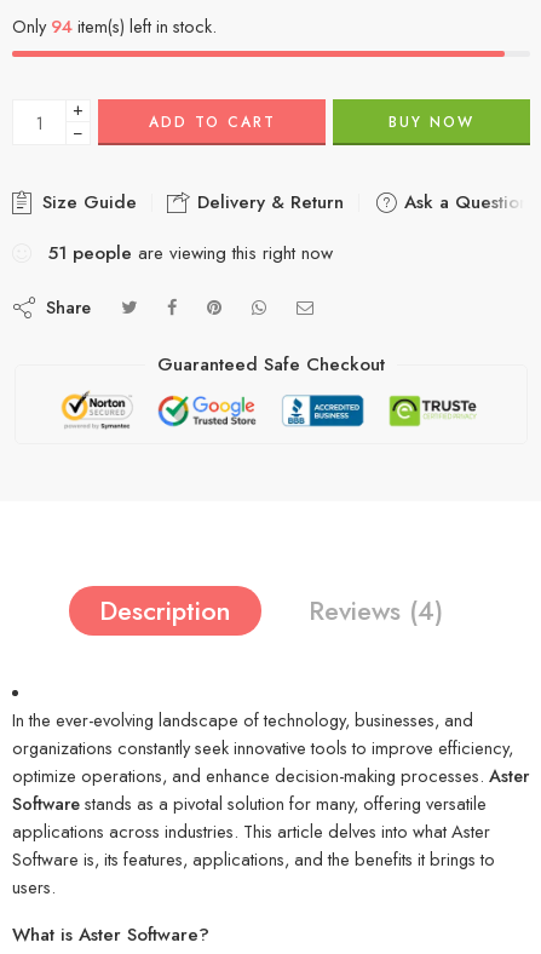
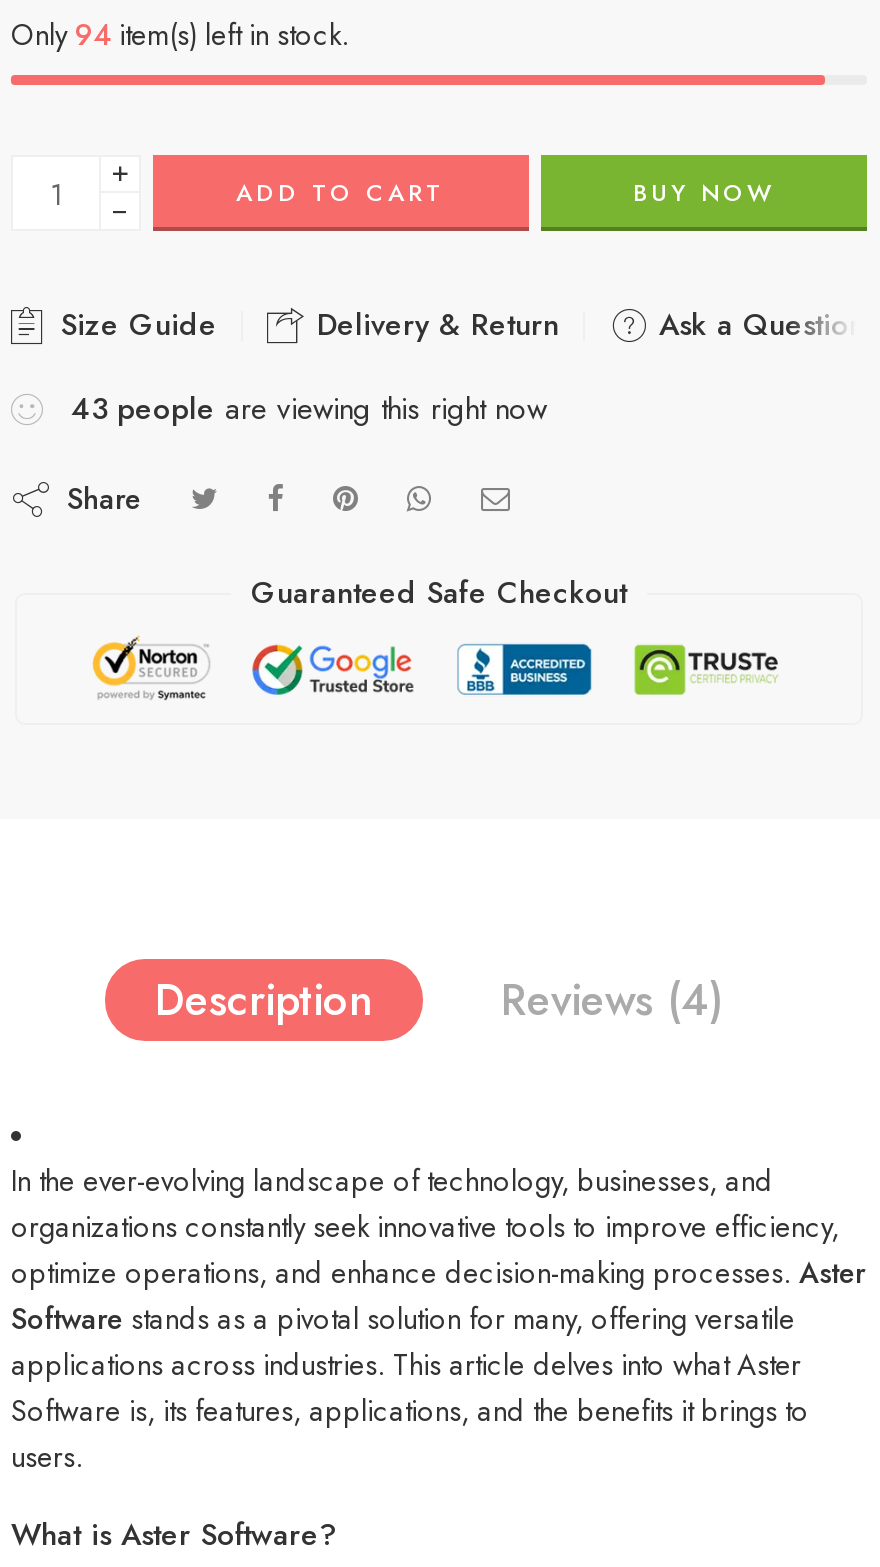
[48,240,333,267] 51 people are viewing this right now -> [71,388,547,432] 43 people are viewing this right now

